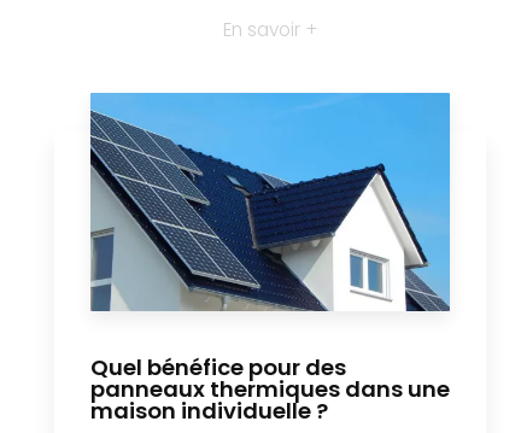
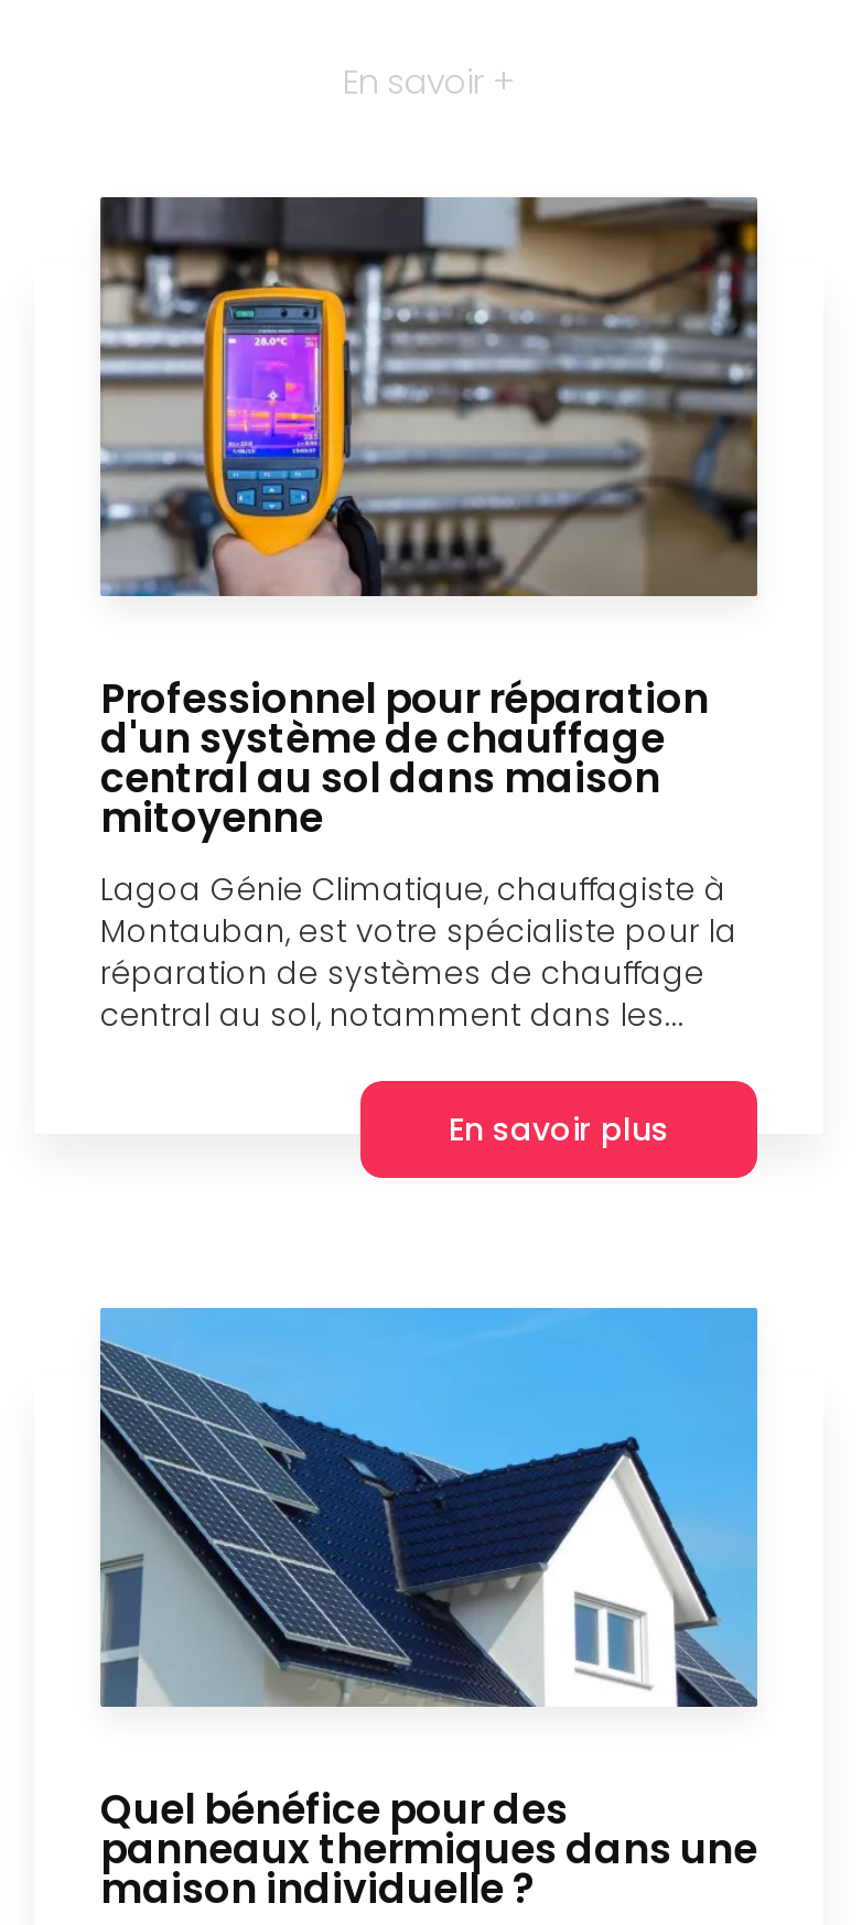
none -> [98,195,759,1151] [image] | Professionnel pour réparation | d'un système de chauffage | central au sol dans maison | mitoyenne | Lagoa Génie Climatique, chauffagiste à | Montauban, est votre spécialiste pour la | réparation de systèmes de chauffage | central au sol, notamment dans les... | En savoir plus

